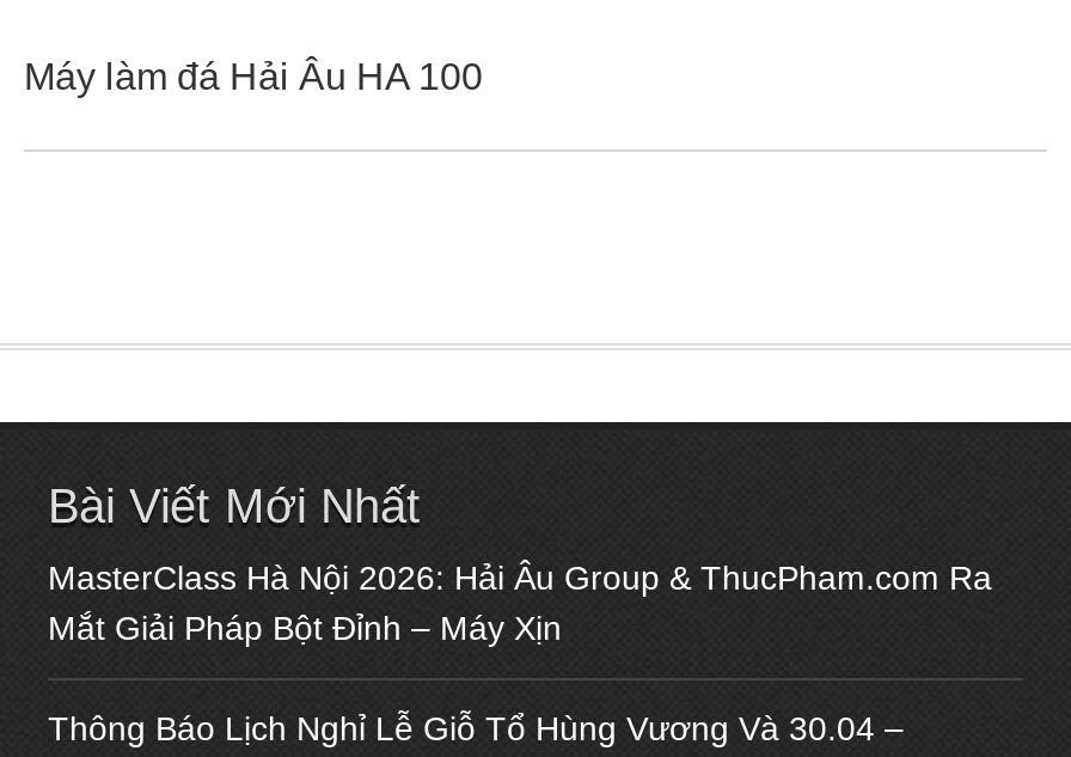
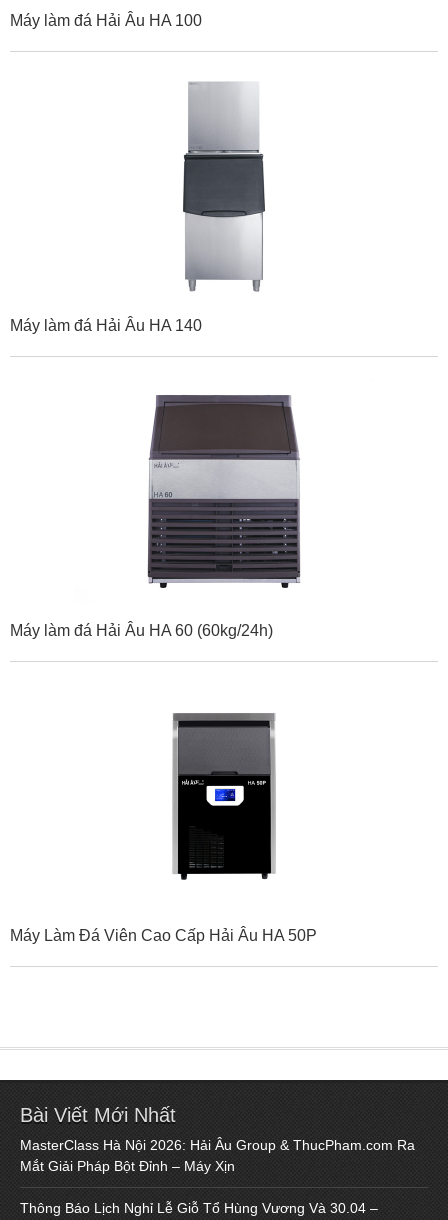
none -> [10,81,266,334] [image] | Máy làm đá Hải Âu HA 140
none -> [10,394,301,639] [image] | Máy làm đá Hải Âu HA 60 (60kg/24h)
none -> [10,927,317,944] Máy Làm Đá Viên Cao Cấp Hải Âu HA 50P
none -> [172,712,276,881] [image]

